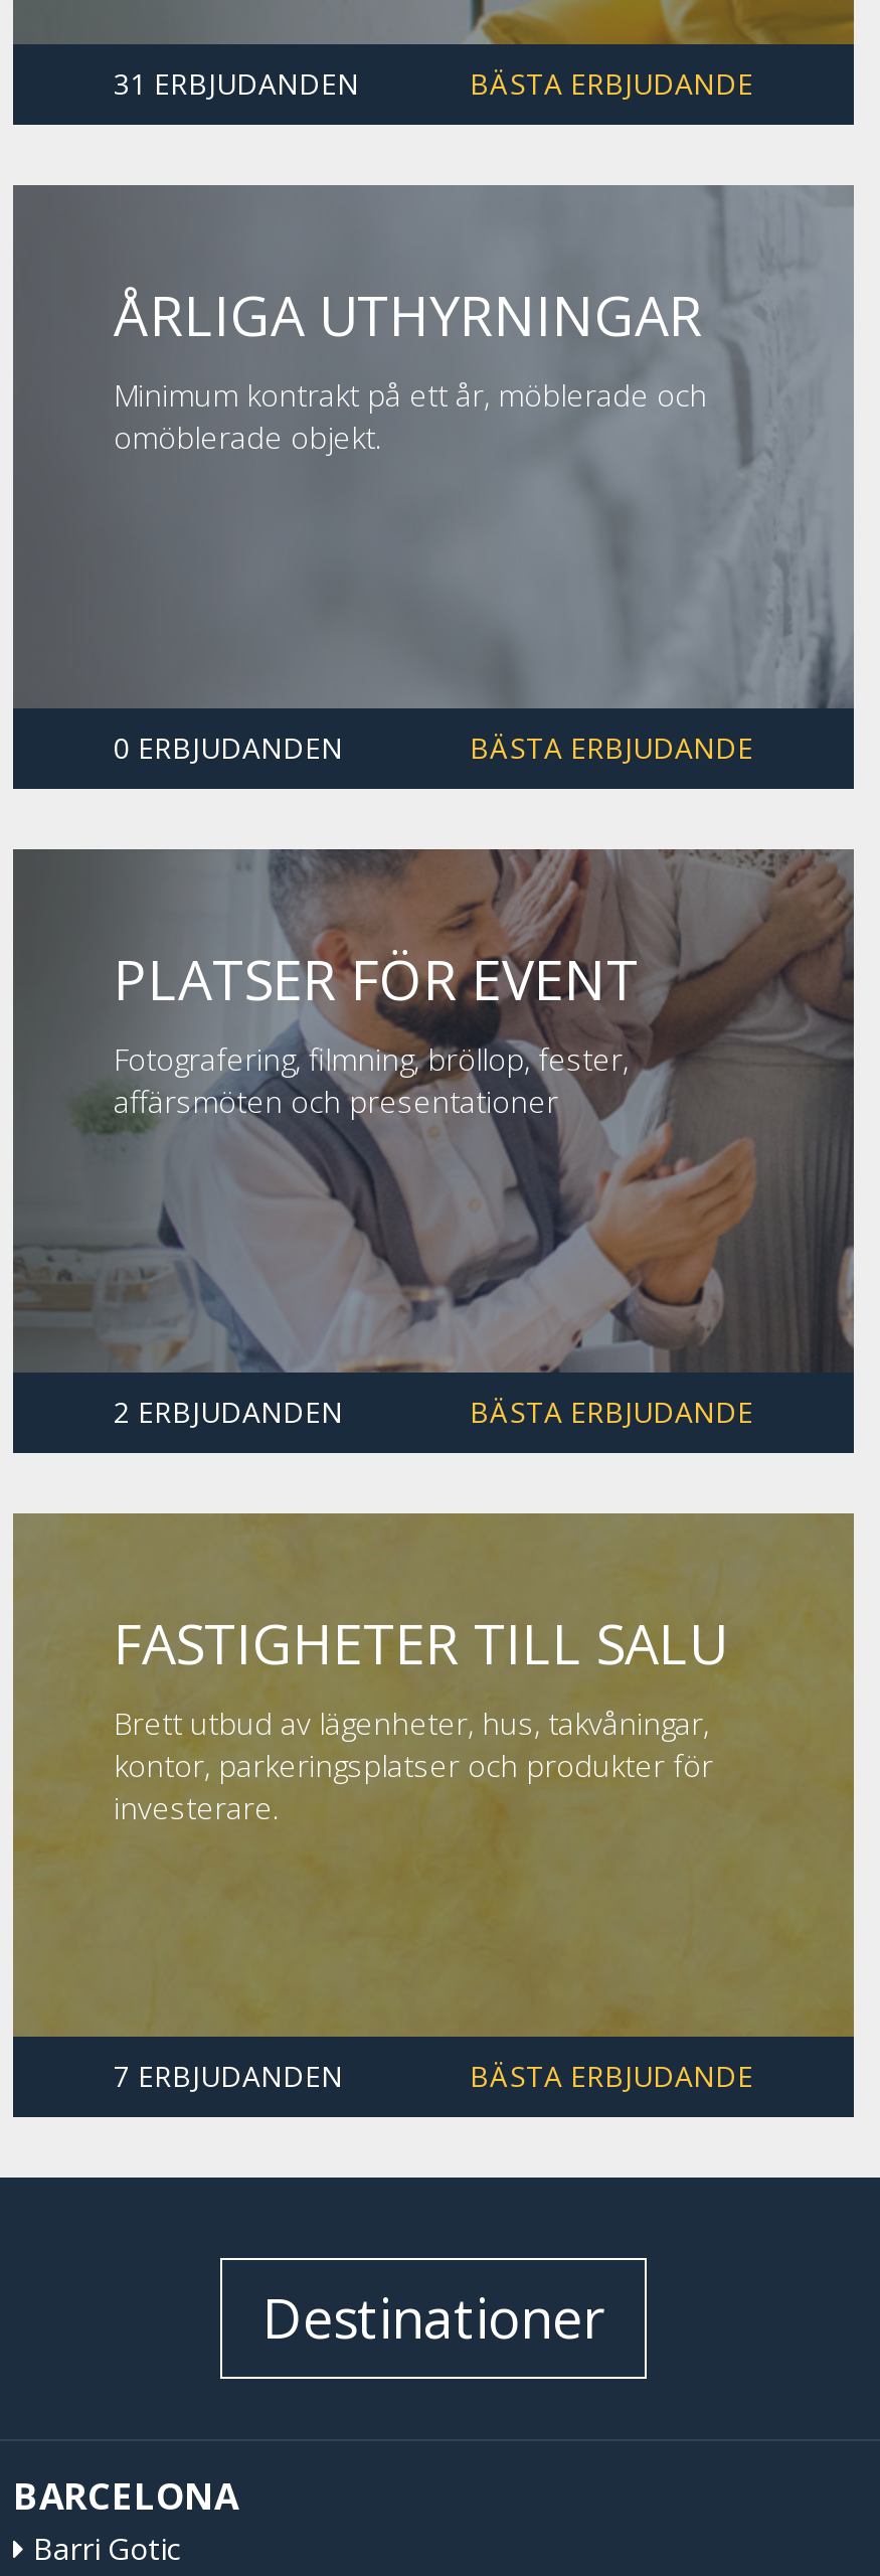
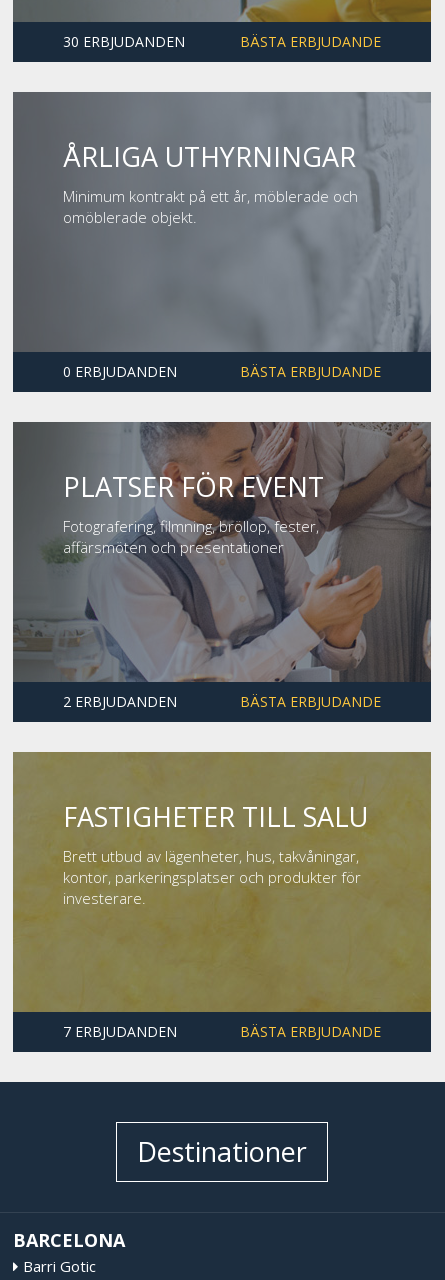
[114,65,359,103] 31 ERBJUDANDEN -> [63,32,185,51] 30 ERBJUDANDEN

